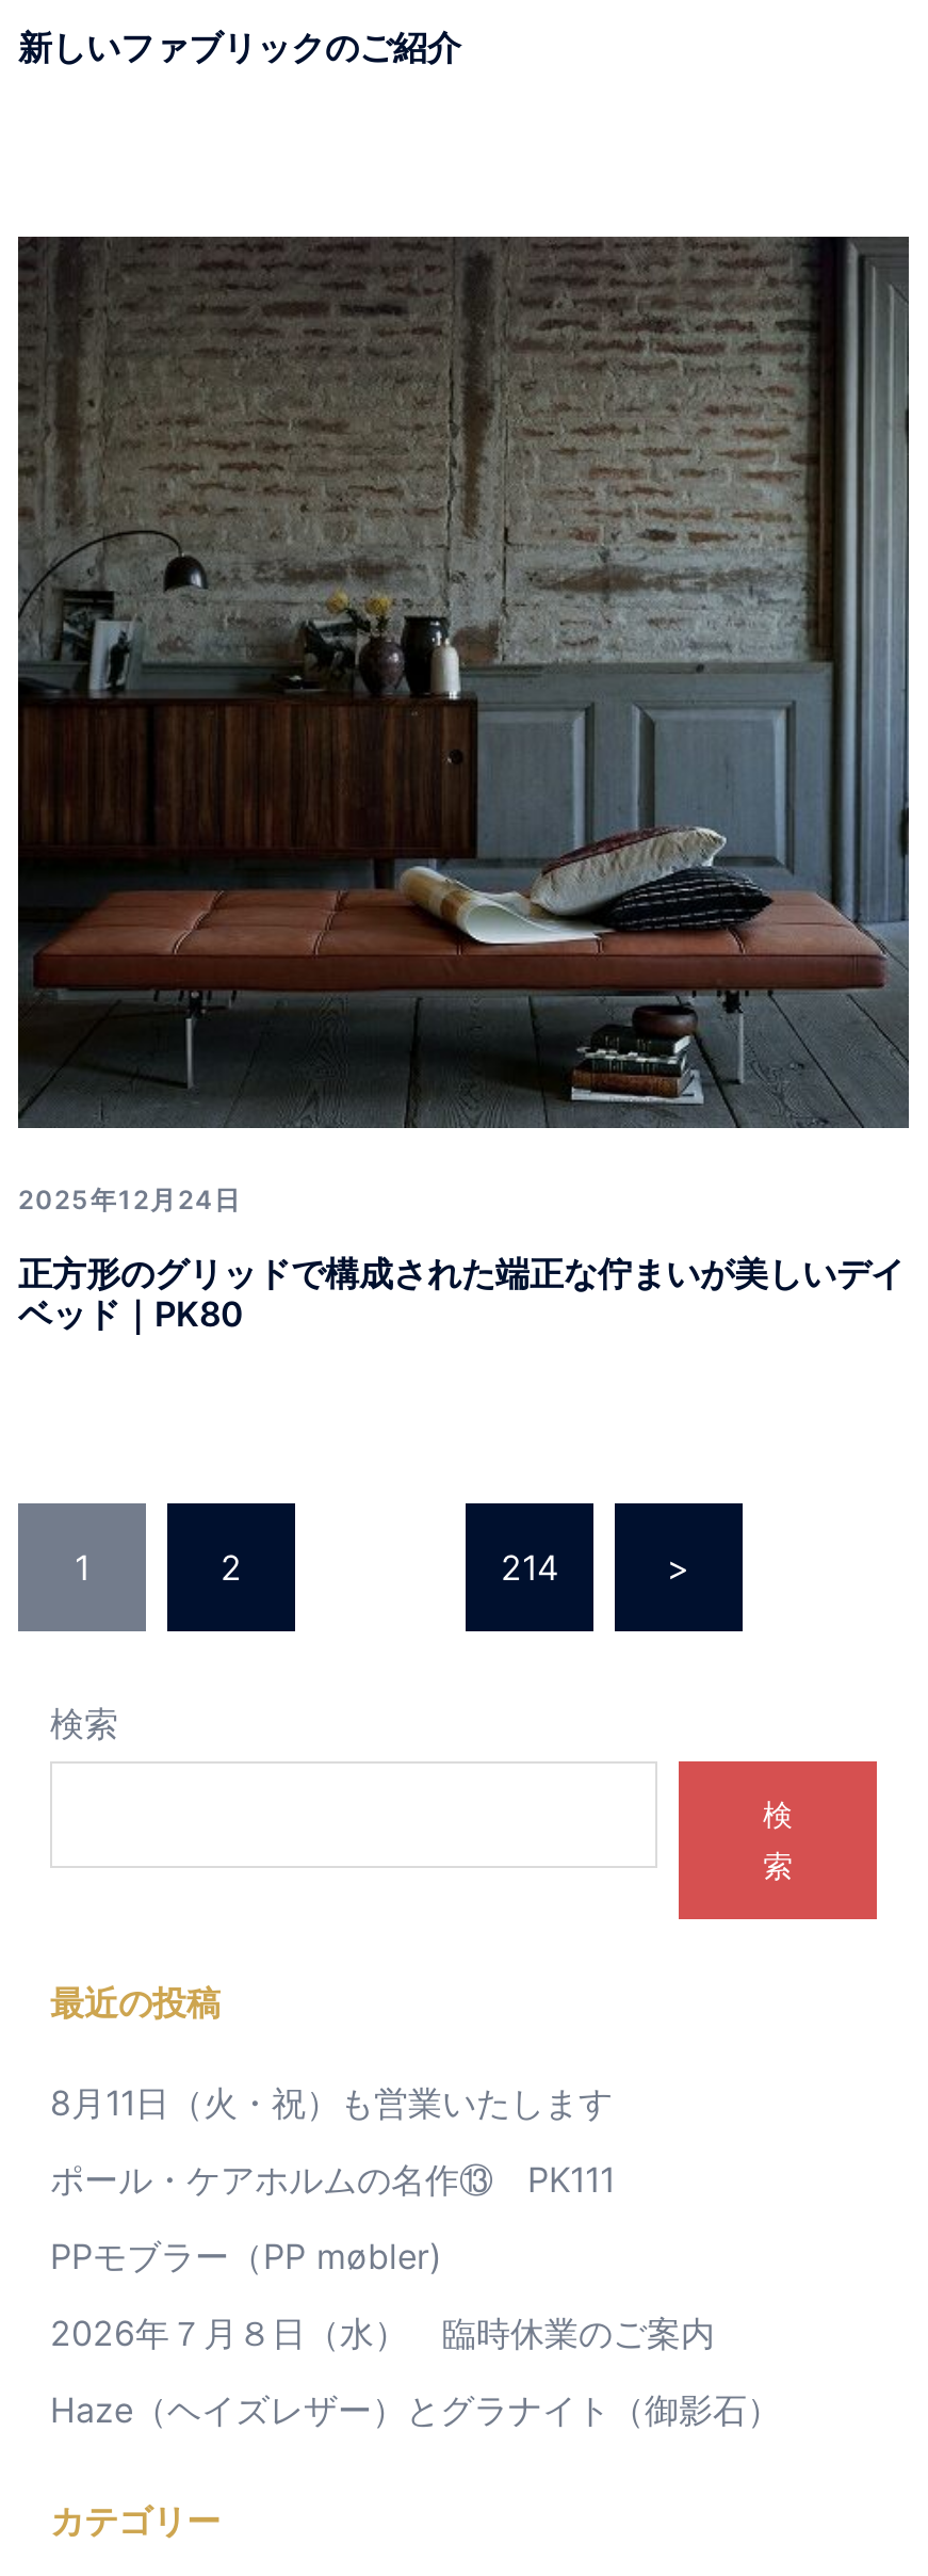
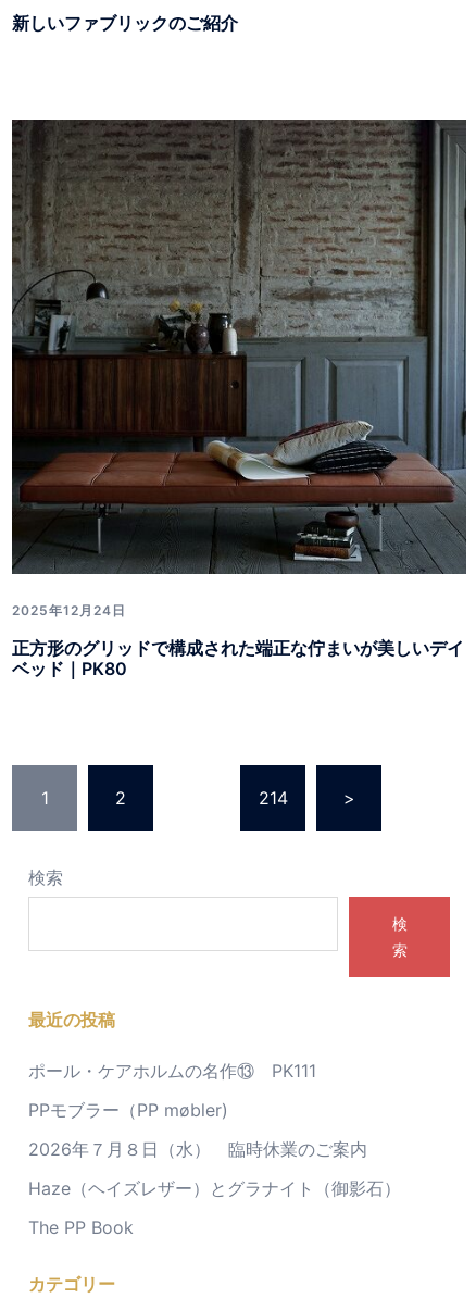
[50,2081,613,2124] 8月11日（火・祝）も営業いたします -> none
moved [50,2235,781,2431] -> [28,1099,401,1199]: PPモブラー（PP møbler) | 2026年７月８日（水） 臨時休業のご案内 | Haze（ヘイズレザー）とグラナイト（御影石）
none -> [28,1216,134,1238] The PP Book

